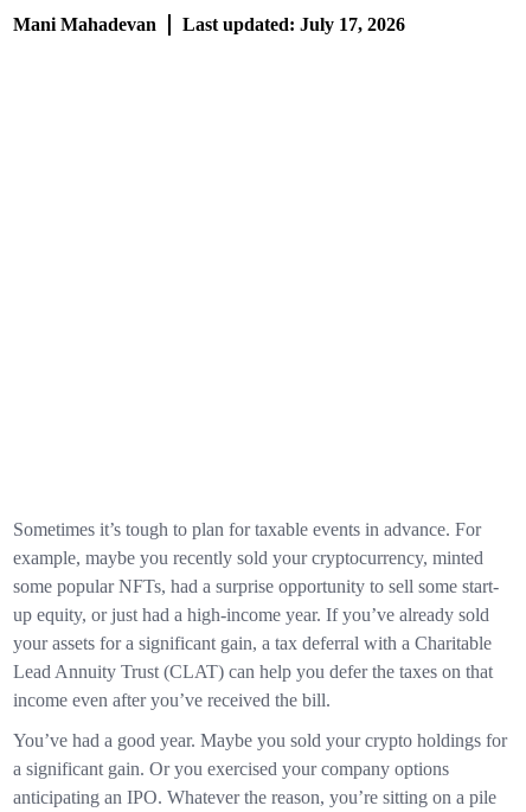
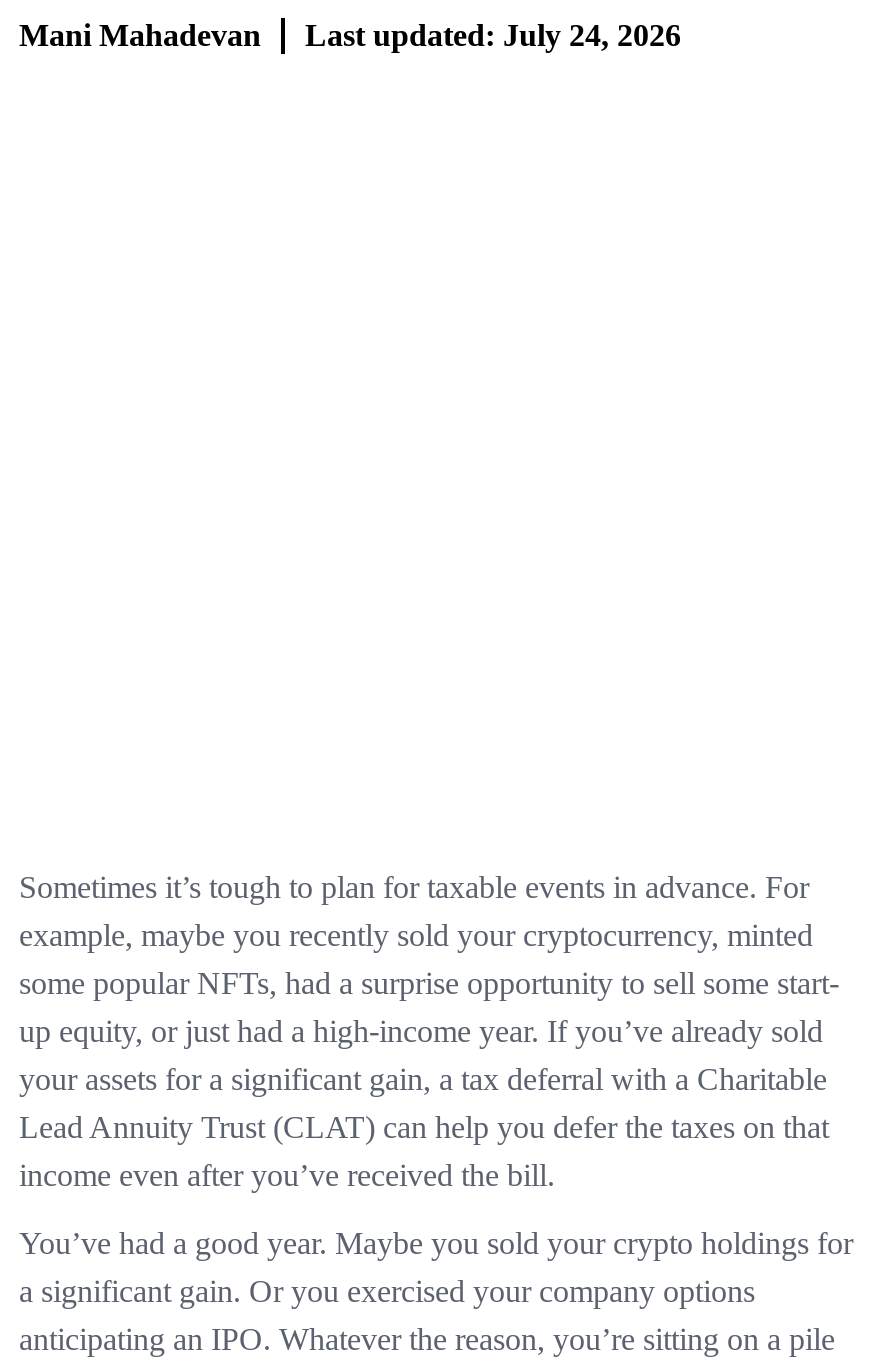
[182,14,405,34] Last updated: July 17, 2026 -> [305,18,681,52] Last updated: July 24, 2026

